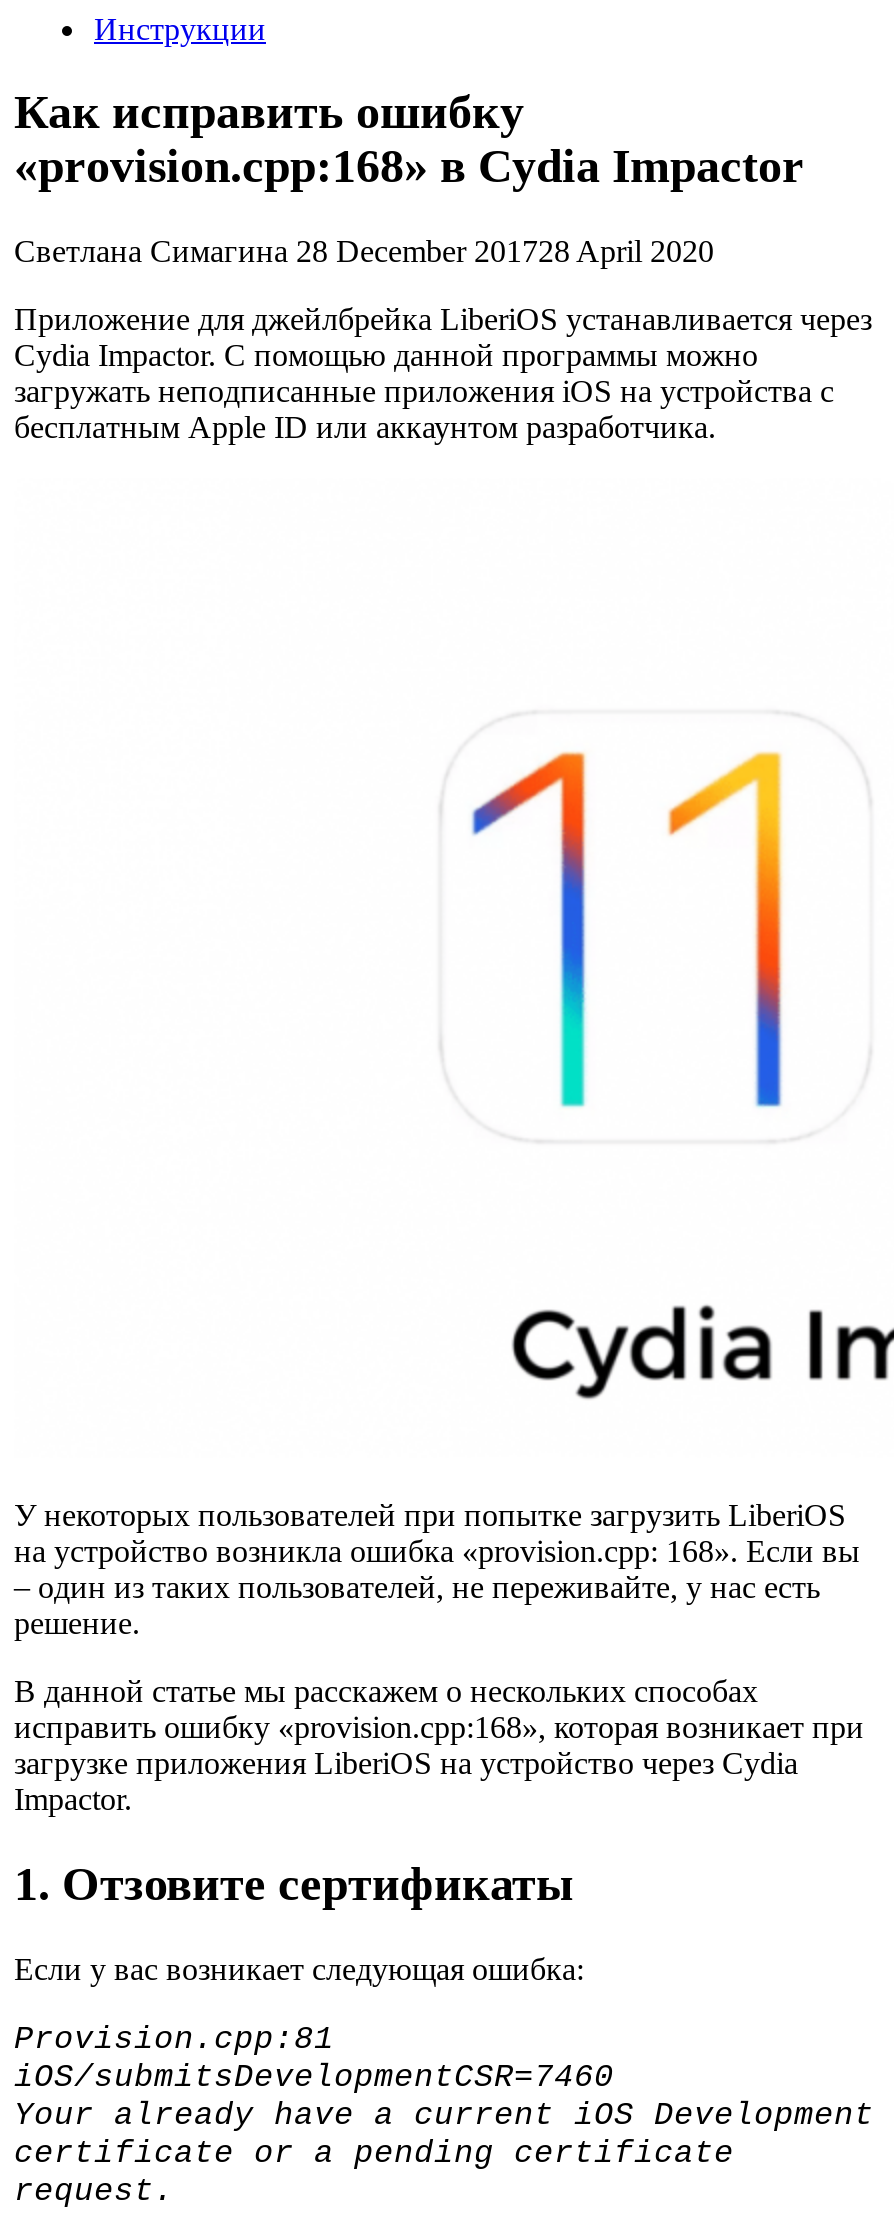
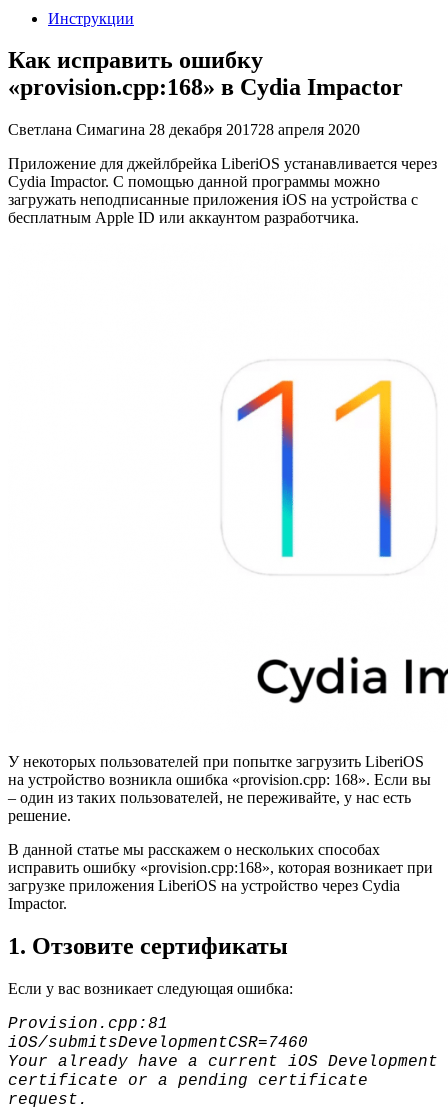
[14,235,714,269] Светлана Симагина 28 December 201728 April 2020 -> [8,121,360,138] Светлана Симагина 28 декабря 201728 апреля 2020

